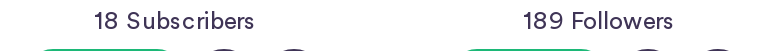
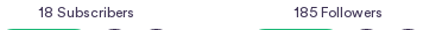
[523,9,675,33] 189 Followers -> [293,6,382,20] 185 Followers

